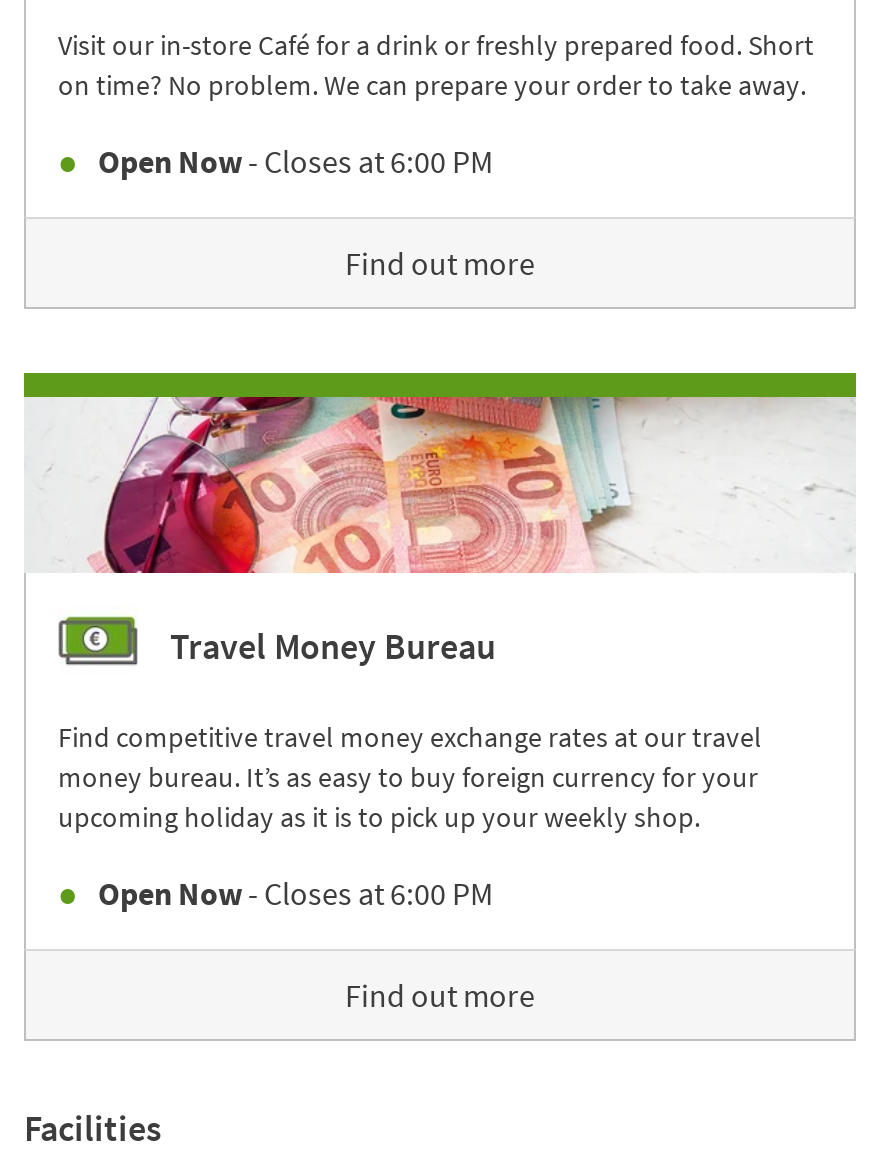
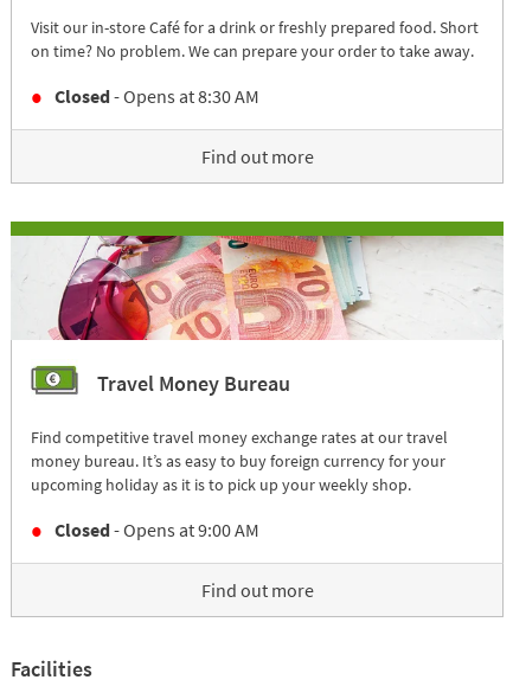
[98,141,494,181] Open Now - Closes at 6:00 PM -> [54,84,259,108] Closed - Opens at 8:30 AM
[98,873,494,913] Open Now - Closes at 6:00 PM -> [54,518,259,541] Closed - Opens at 9:00 AM

